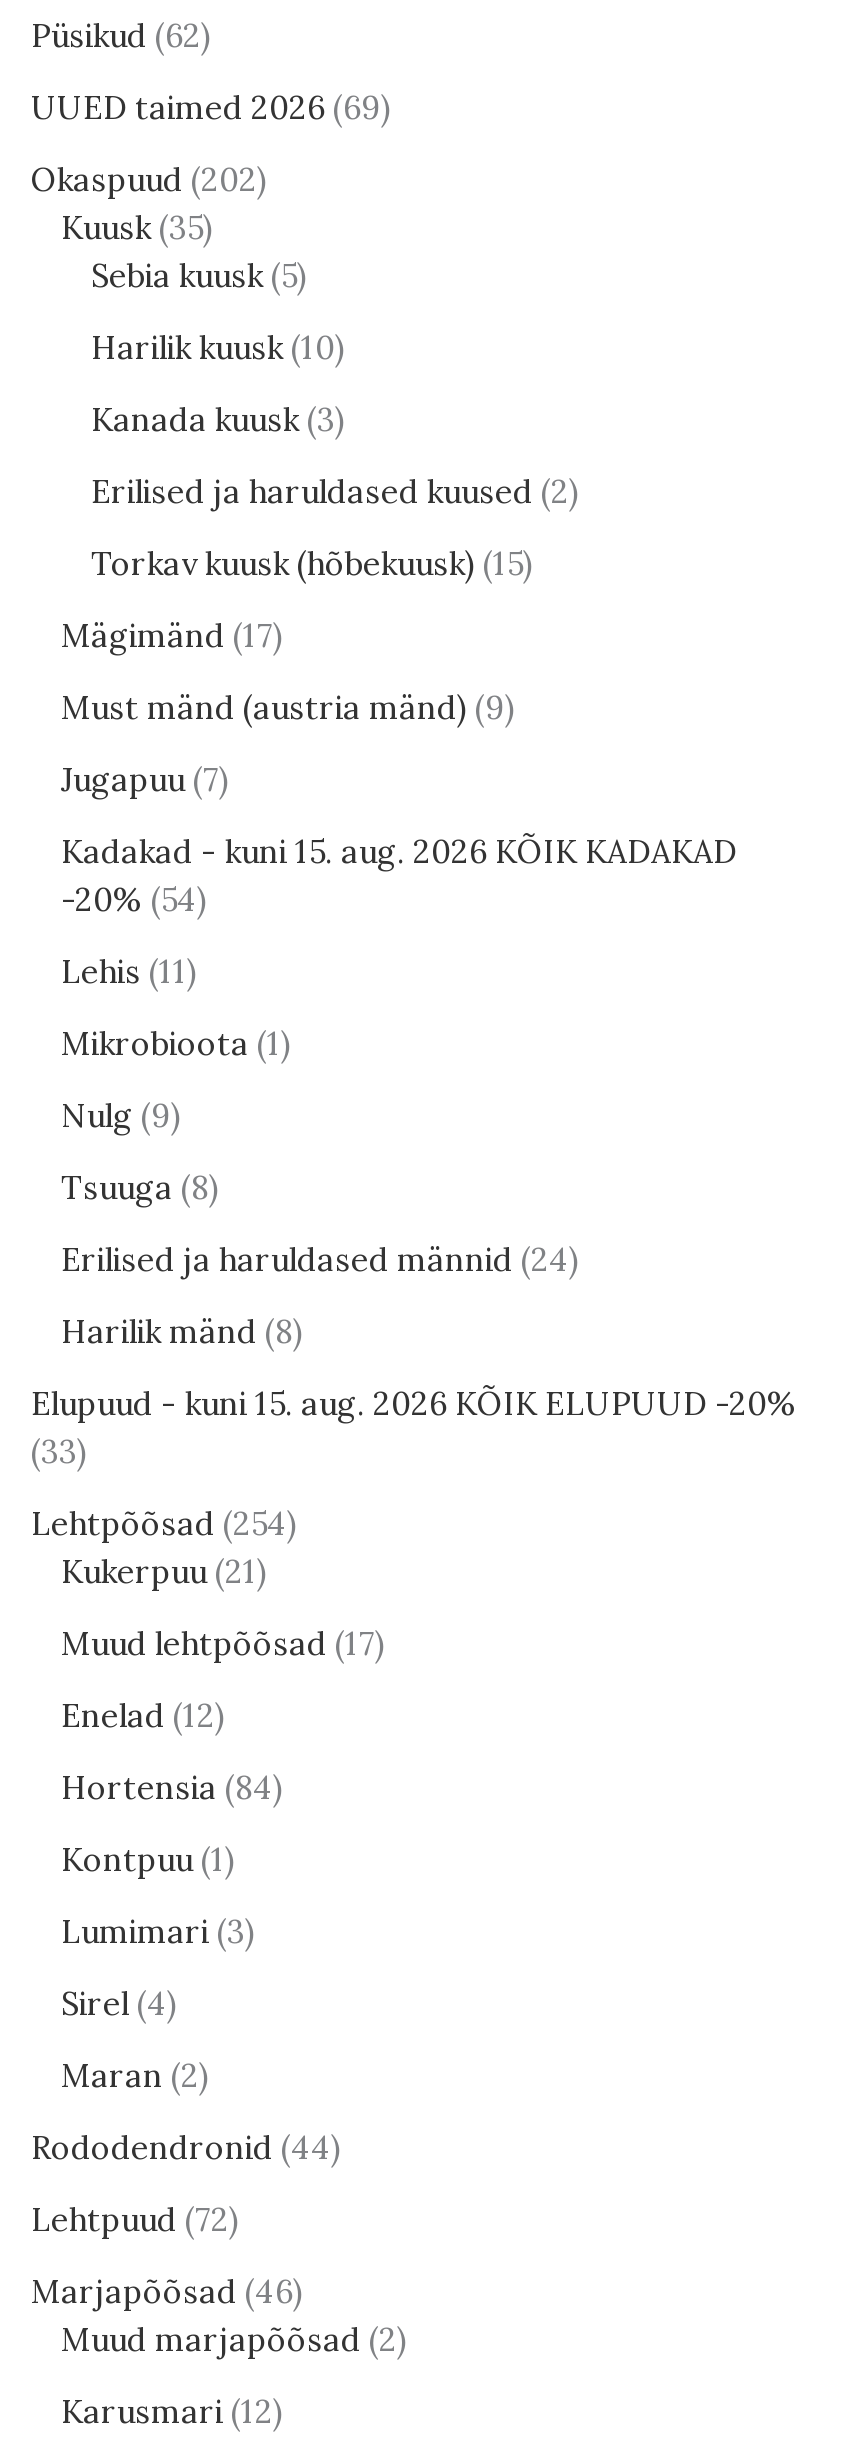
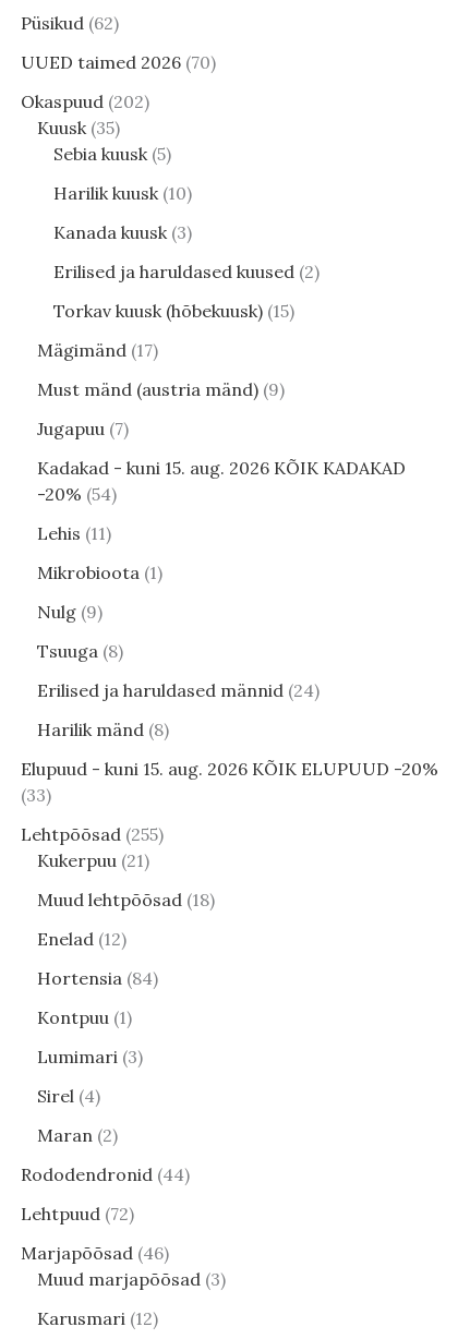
[31,86,381,126] UUED taimed 2026 69 -> [21,51,210,73] UUED taimed 2026 70
[31,1502,287,1542] Lehtpõõsad 254 -> [21,823,158,845] Lehtpõõsad 255
[61,1622,375,1662] Muud lehtpõõsad 17 -> [37,889,209,910] Muud lehtpõõsad 18
[61,2318,397,2358] Muud marjapõõsad 2 -> [37,1268,220,1290] Muud marjapõõsad 3

